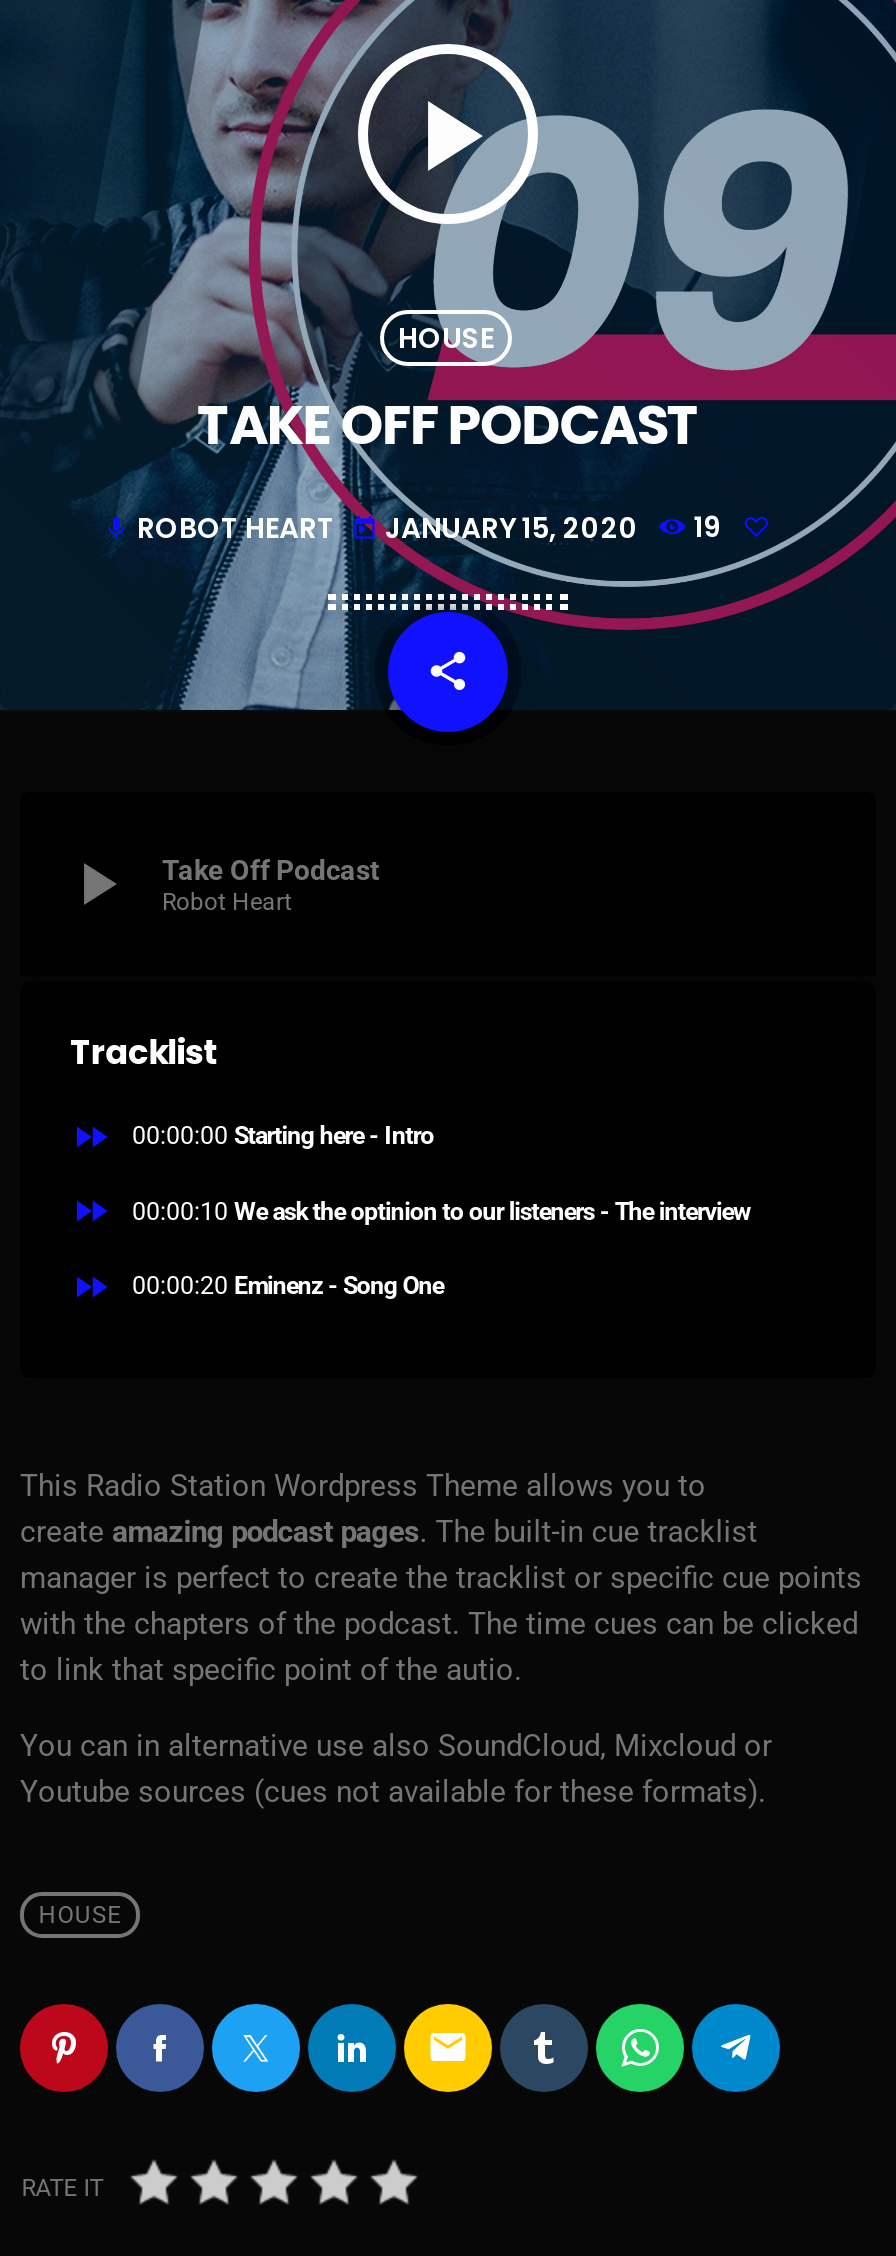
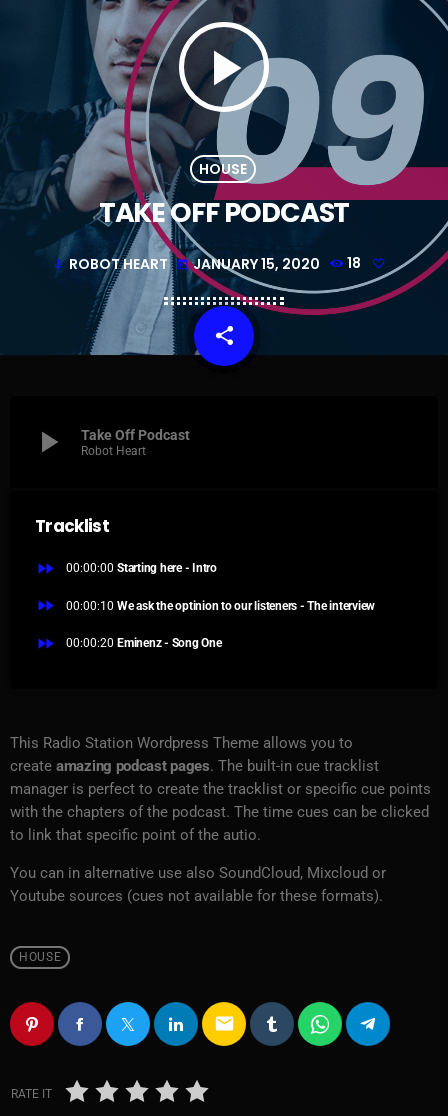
[693,508,727,548] 19 -> [346,254,363,274] 18

